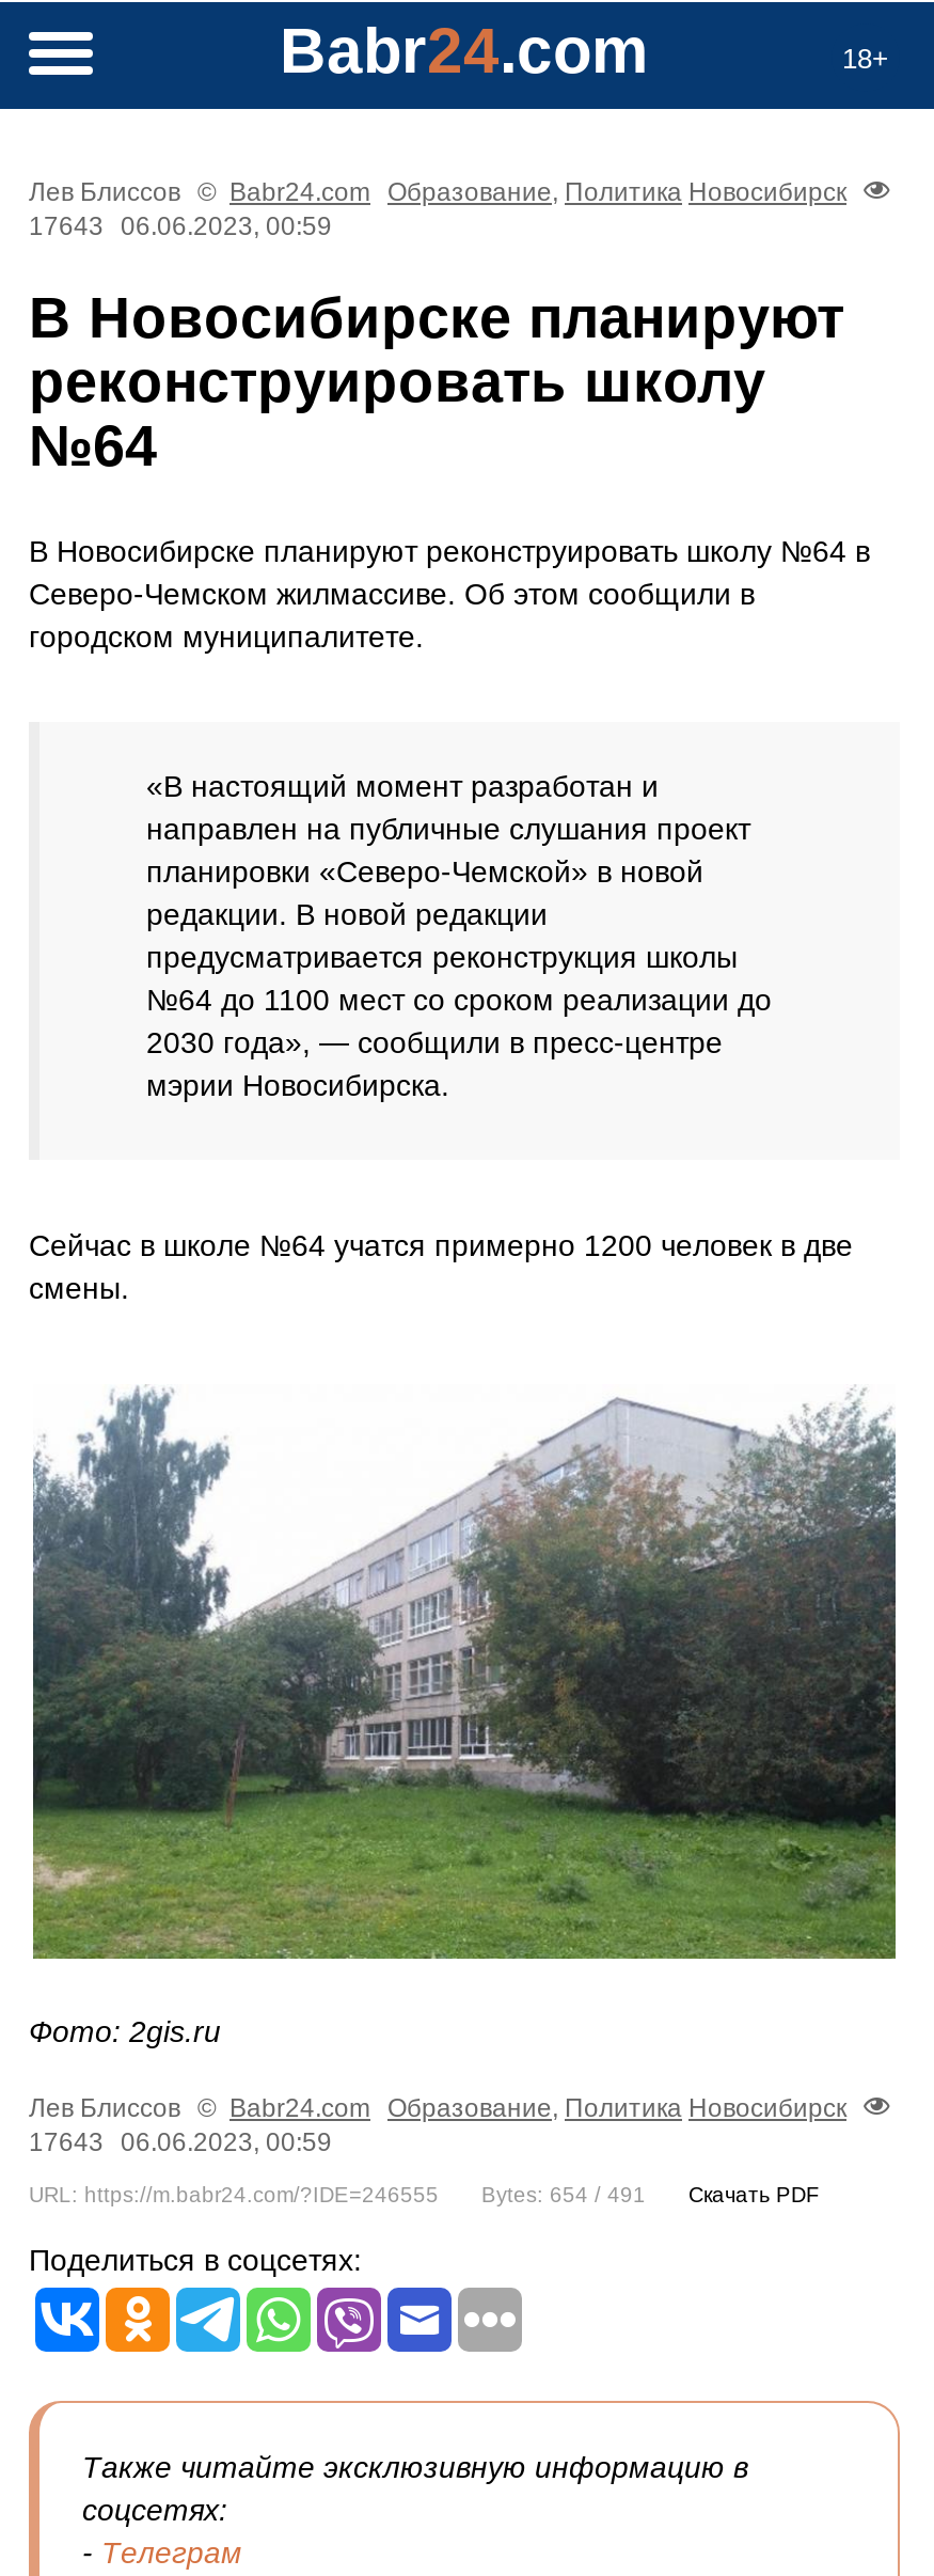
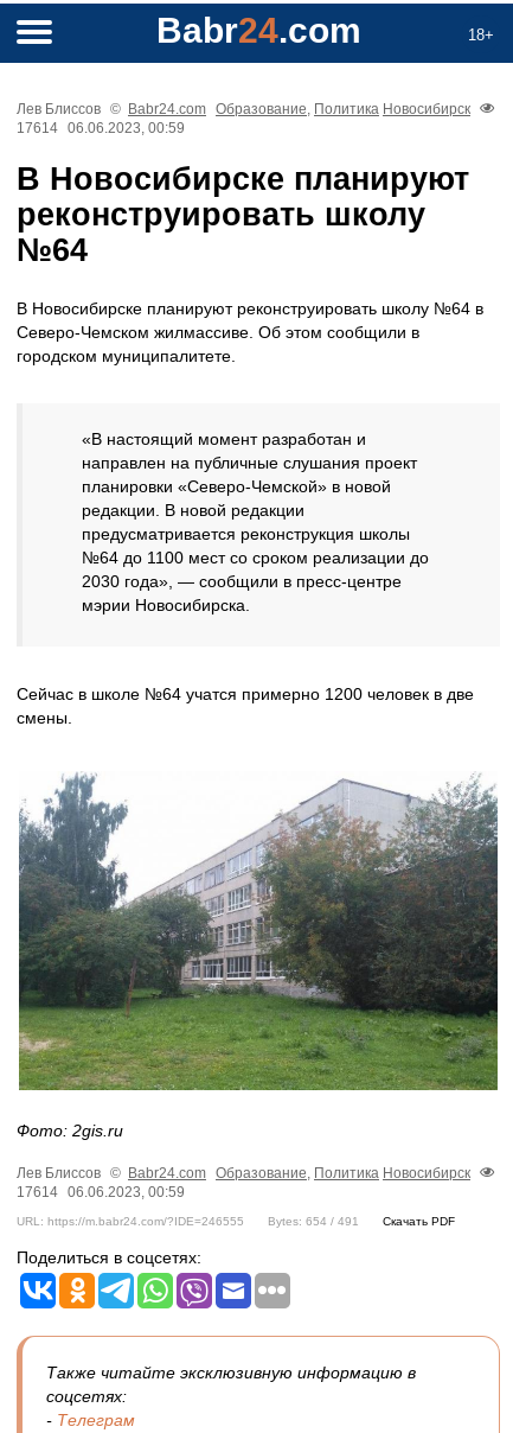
[29,212,332,242] 17643 06.06.2023, 00:59 -> [17,120,185,137] 17614 06.06.2023, 00:59
[29,2128,332,2158] 17643 06.06.2023, 00:59 -> [17,1184,185,1201] 17614 06.06.2023, 00:59

